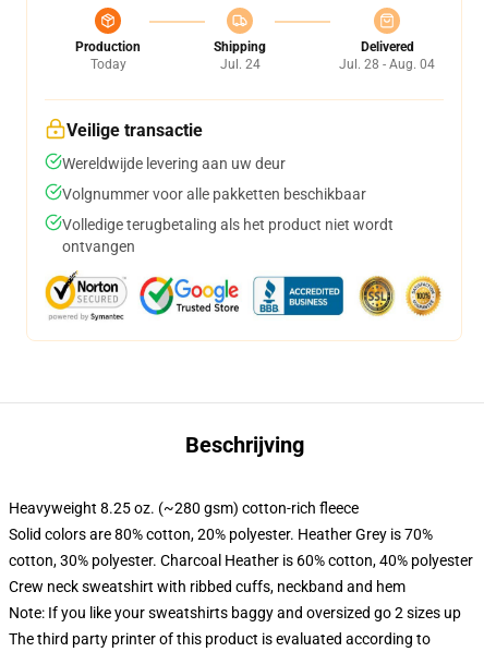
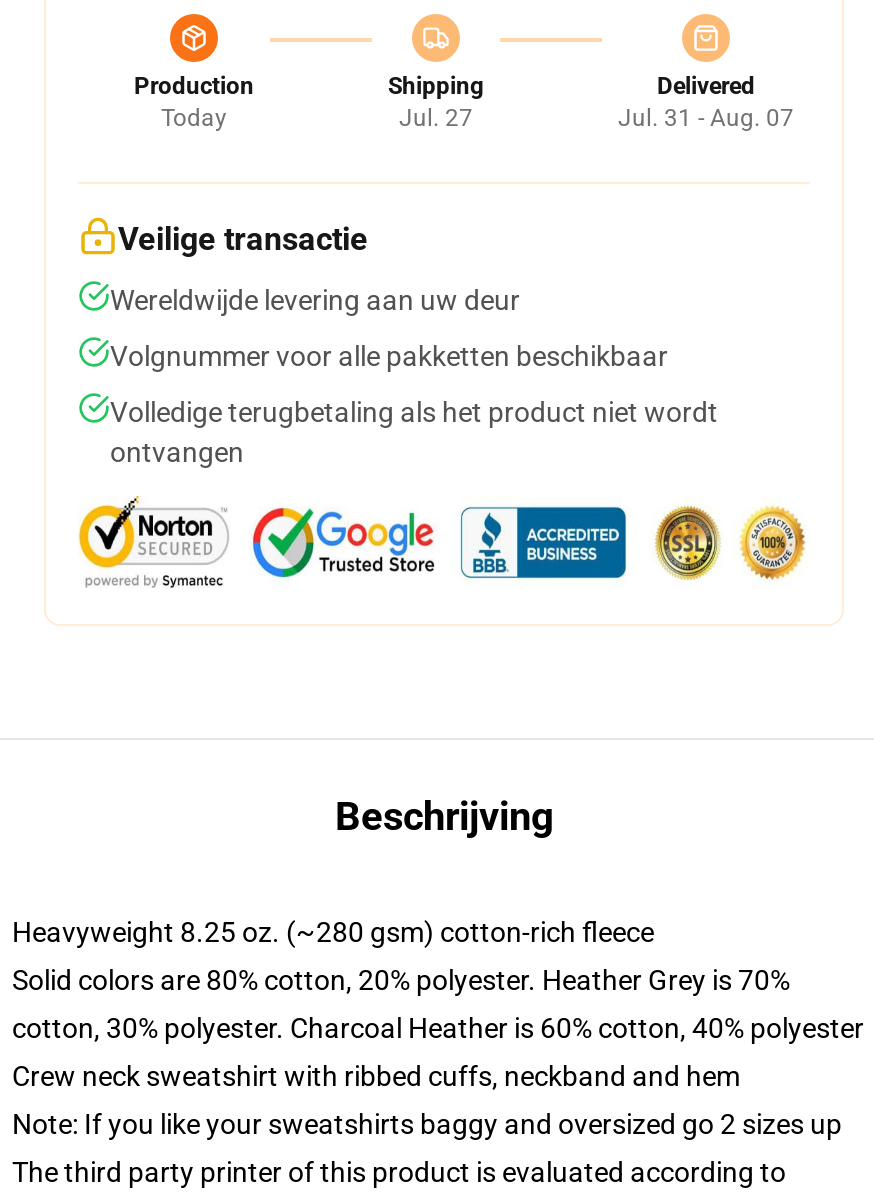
[220,57,260,72] Jul. 24 -> [399,104,473,132] Jul. 27
[339,57,435,72] Jul. 28 - Aug. 04 -> [618,104,794,132] Jul. 31 - Aug. 07

